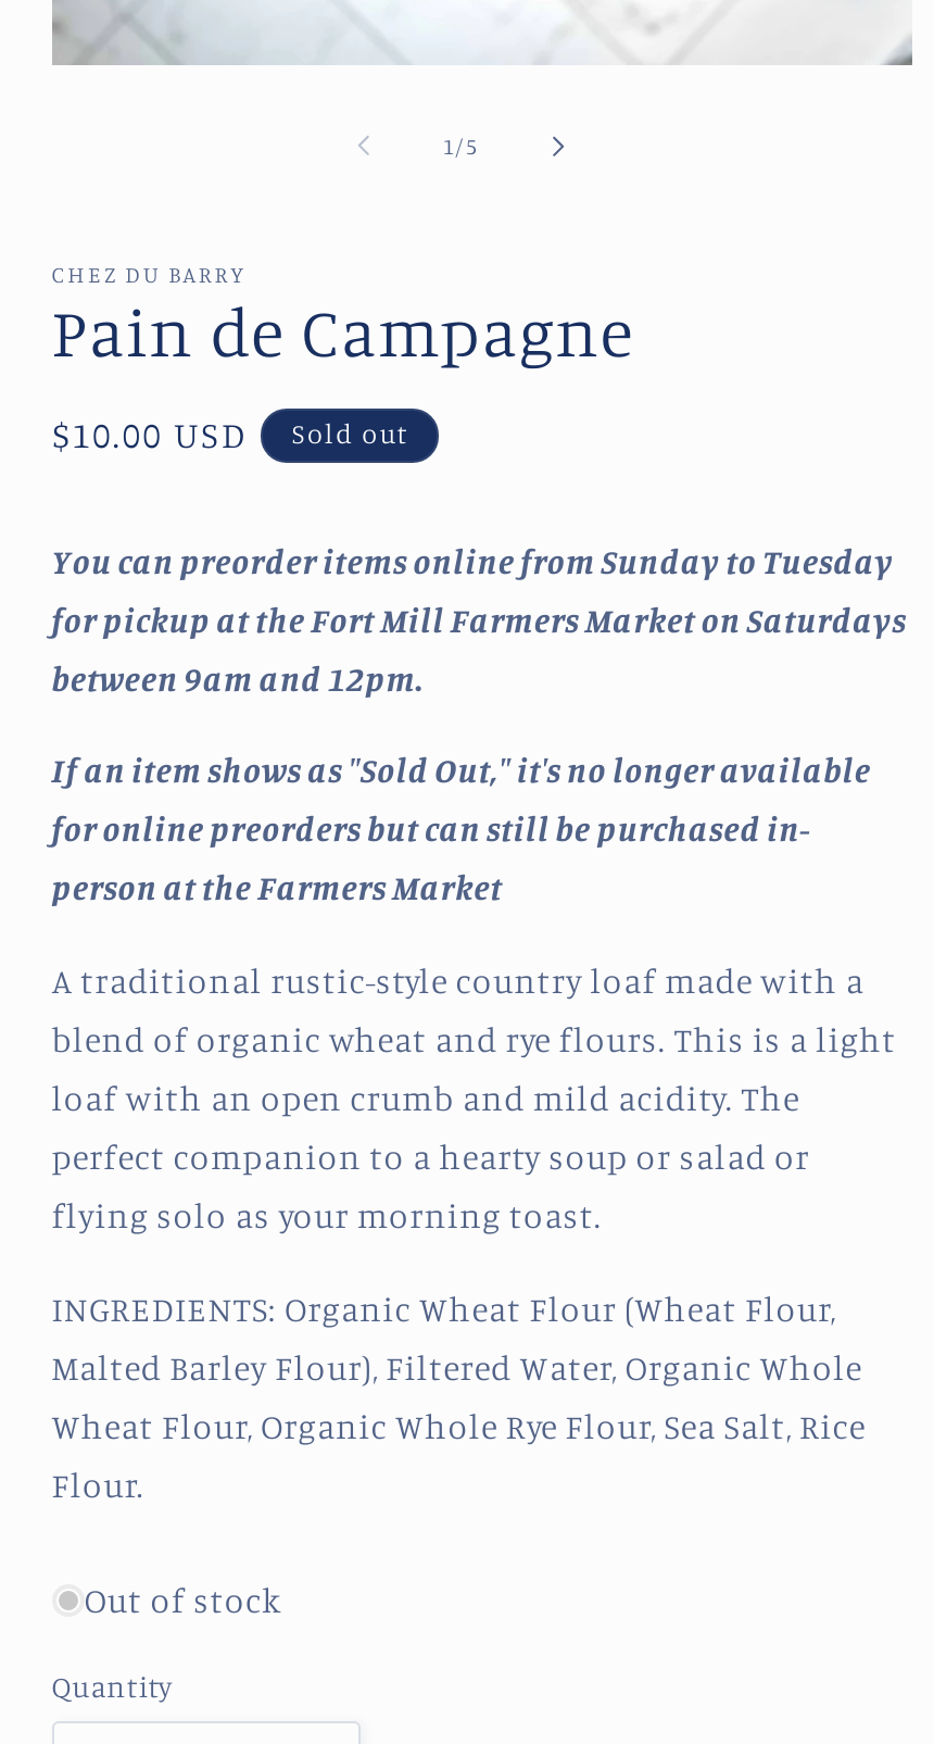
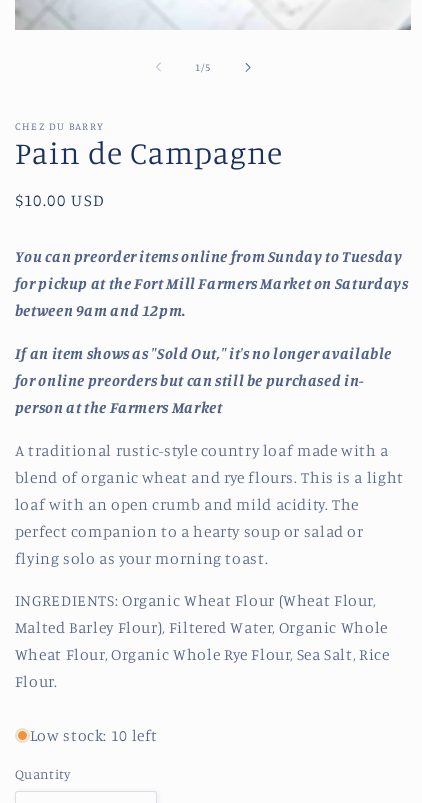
[292,417,408,449] Sold out -> none
[84,1580,281,1621] Out of stock -> [30,725,158,744] Low stock: 10 left

